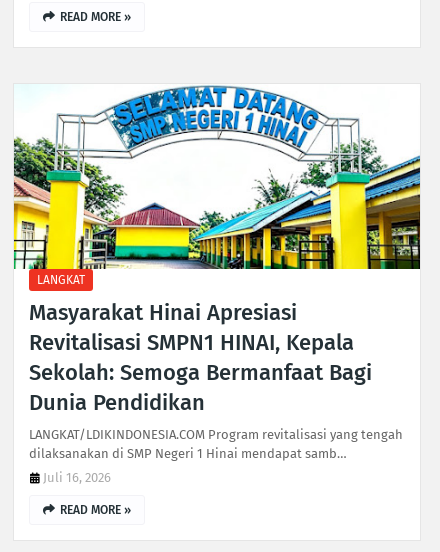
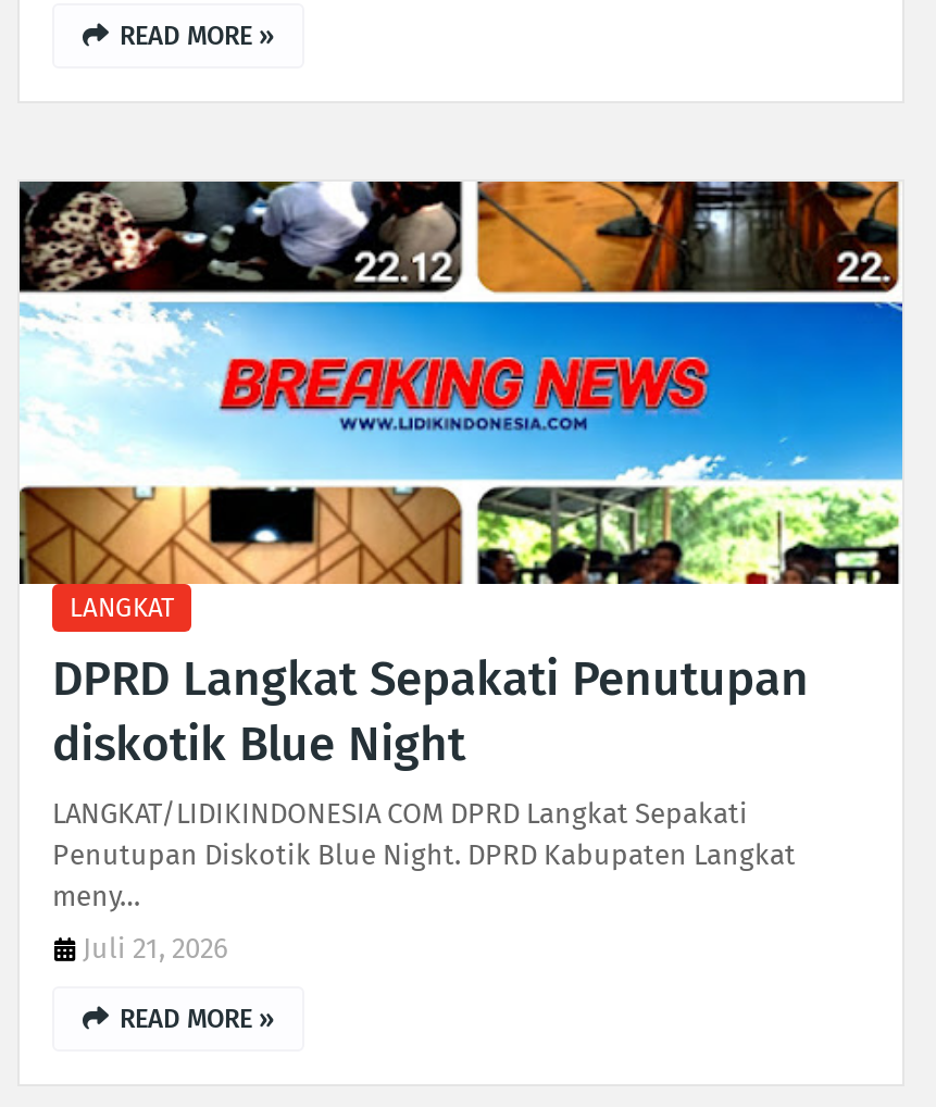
[13,84,421,461] [image] | Masyarakat Hinai Apresiasi | Revitalisasi SMPN1 HINAI, Kepala | Sekolah: Semoga Bermanfaat Bagi | Dunia Pendidikan | LANGKAT/LDIKINDONESIA.COM Program revitalisasi yang tengah | dilaksanakan di SMP Negeri 1 Hinai mendapat samb… -> [17,179,904,912] [image] | DPRD Langkat Sepakati Penutupan | diskotik Blue Night | LANGKAT/LIDIKINDONESIA COM DPRD Langkat Sepakati | Penutupan Diskotik Blue Night. DPRD Kabupaten Langkat | meny…
[43,470,111,485] Juli 16, 2026 -> [83,932,228,965] Juli 21, 2026

